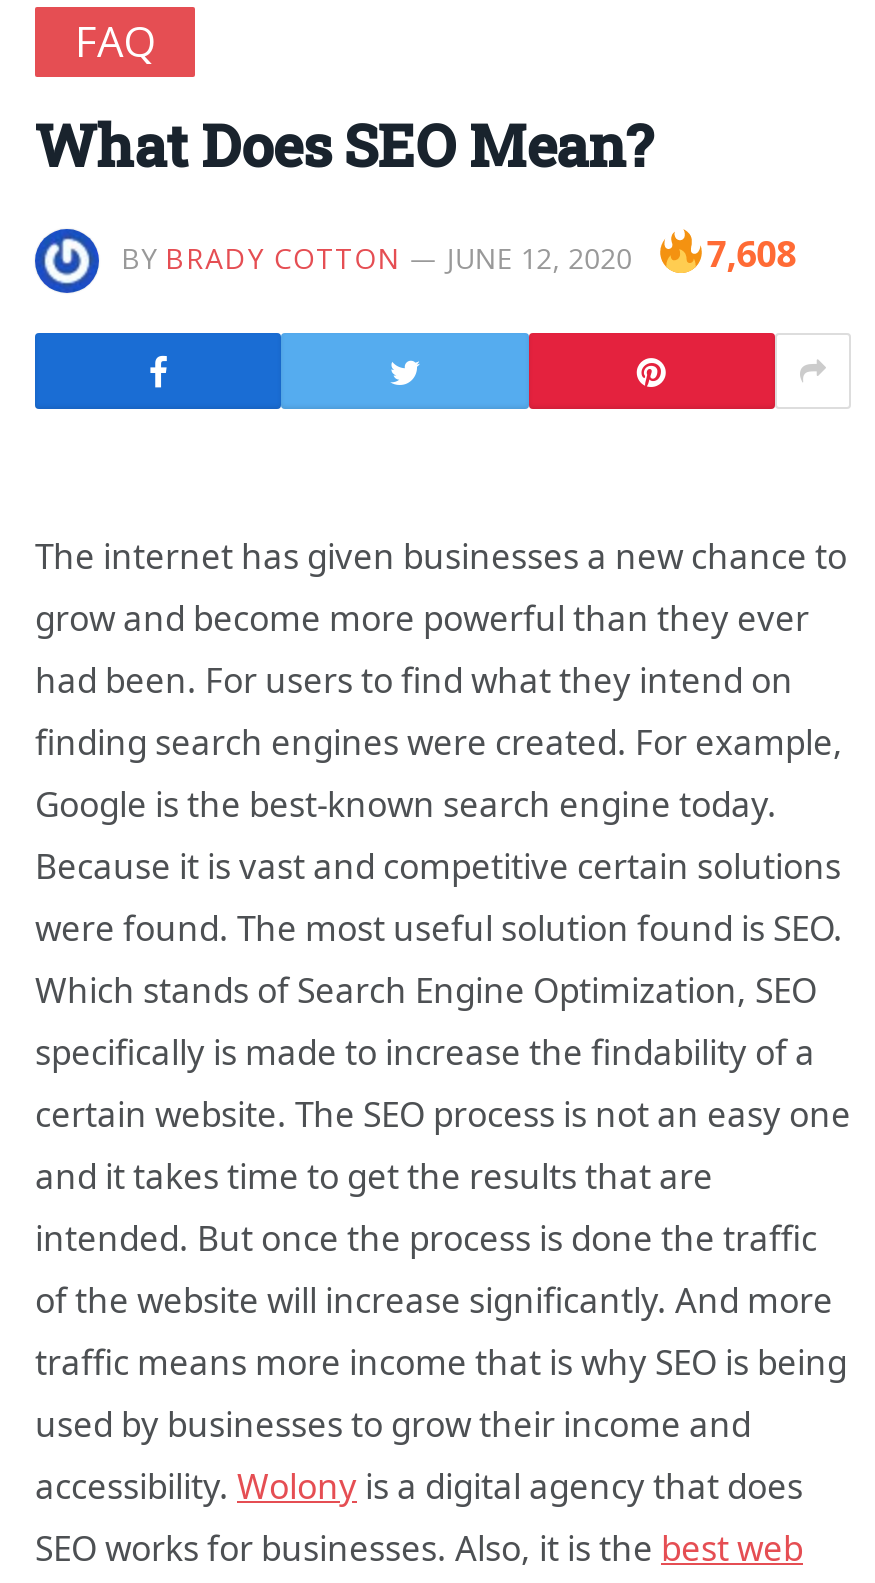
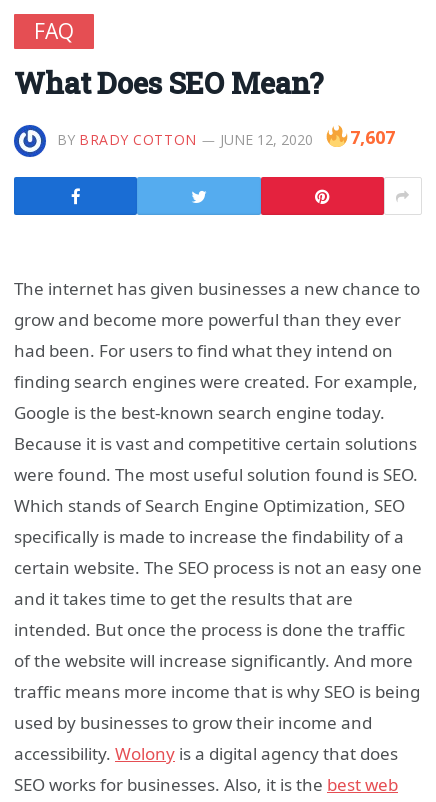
[121,228,797,277] BY BRADY COTTON JUNE 12, 2020 7,608 -> [57,124,395,149] BY BRADY COTTON JUNE 12, 2020 7,607

